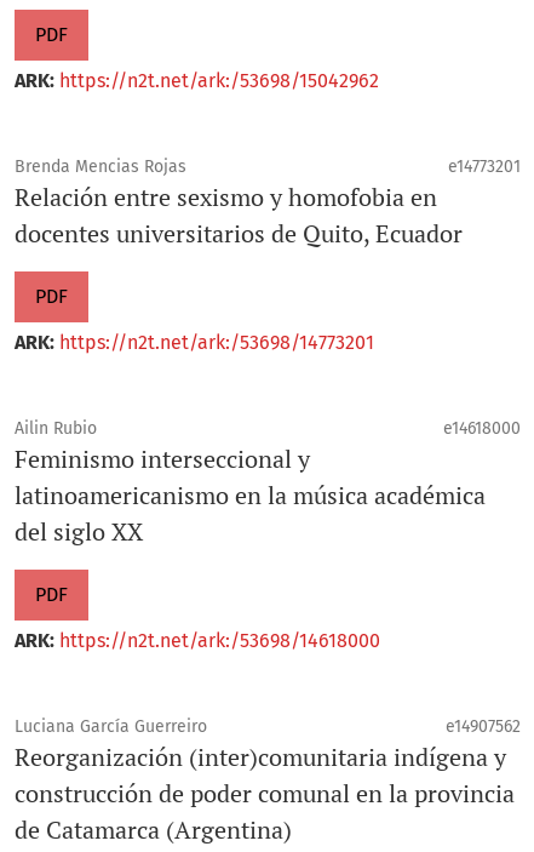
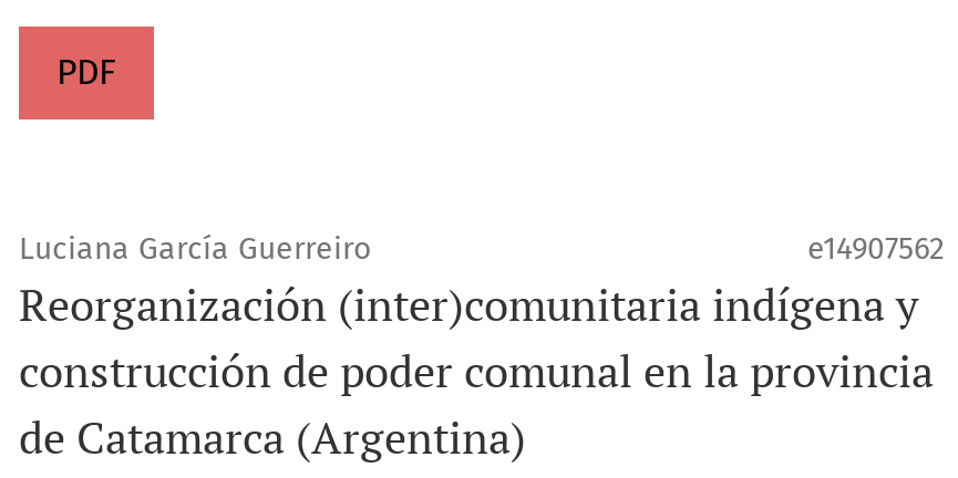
[15,69,379,92] ARK: https://n2t.net/ark:/53698/15042962 -> none
[15,156,521,354] Brenda Mencias Rojas | e14773201 | Relación entre sexismo y homofobia en | docentes universitarios de Quito, Ecuador | PDF | ARK: https://n2t.net/ark:/53698/14773201 -> none
[15,418,521,652] Ailin Rubio | e14618000 | Feminismo interseccional y | latinoamericanismo en la música académica | del siglo XX | PDF | ARK: https://n2t.net/ark:/53698/14618000 -> none

